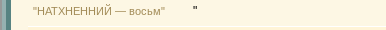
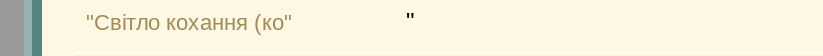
[33,5,165,17] "НАТХНЕННИЙ — восьм" -> [86,10,292,34] "Світло кохання (ко"

